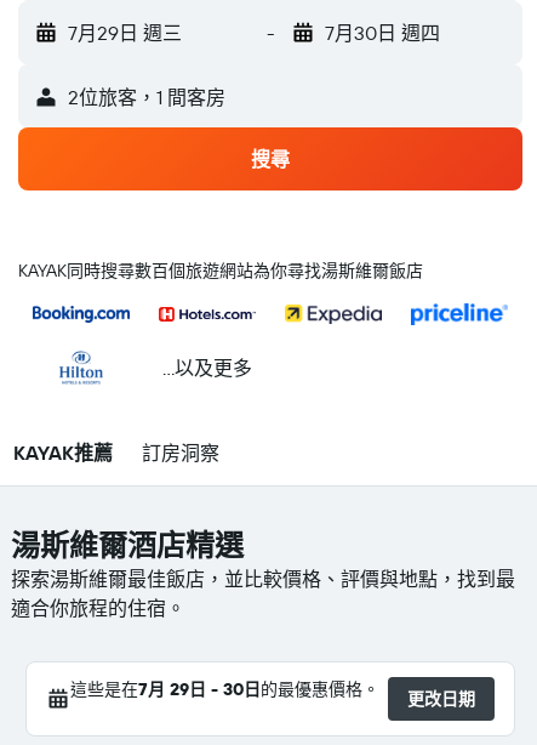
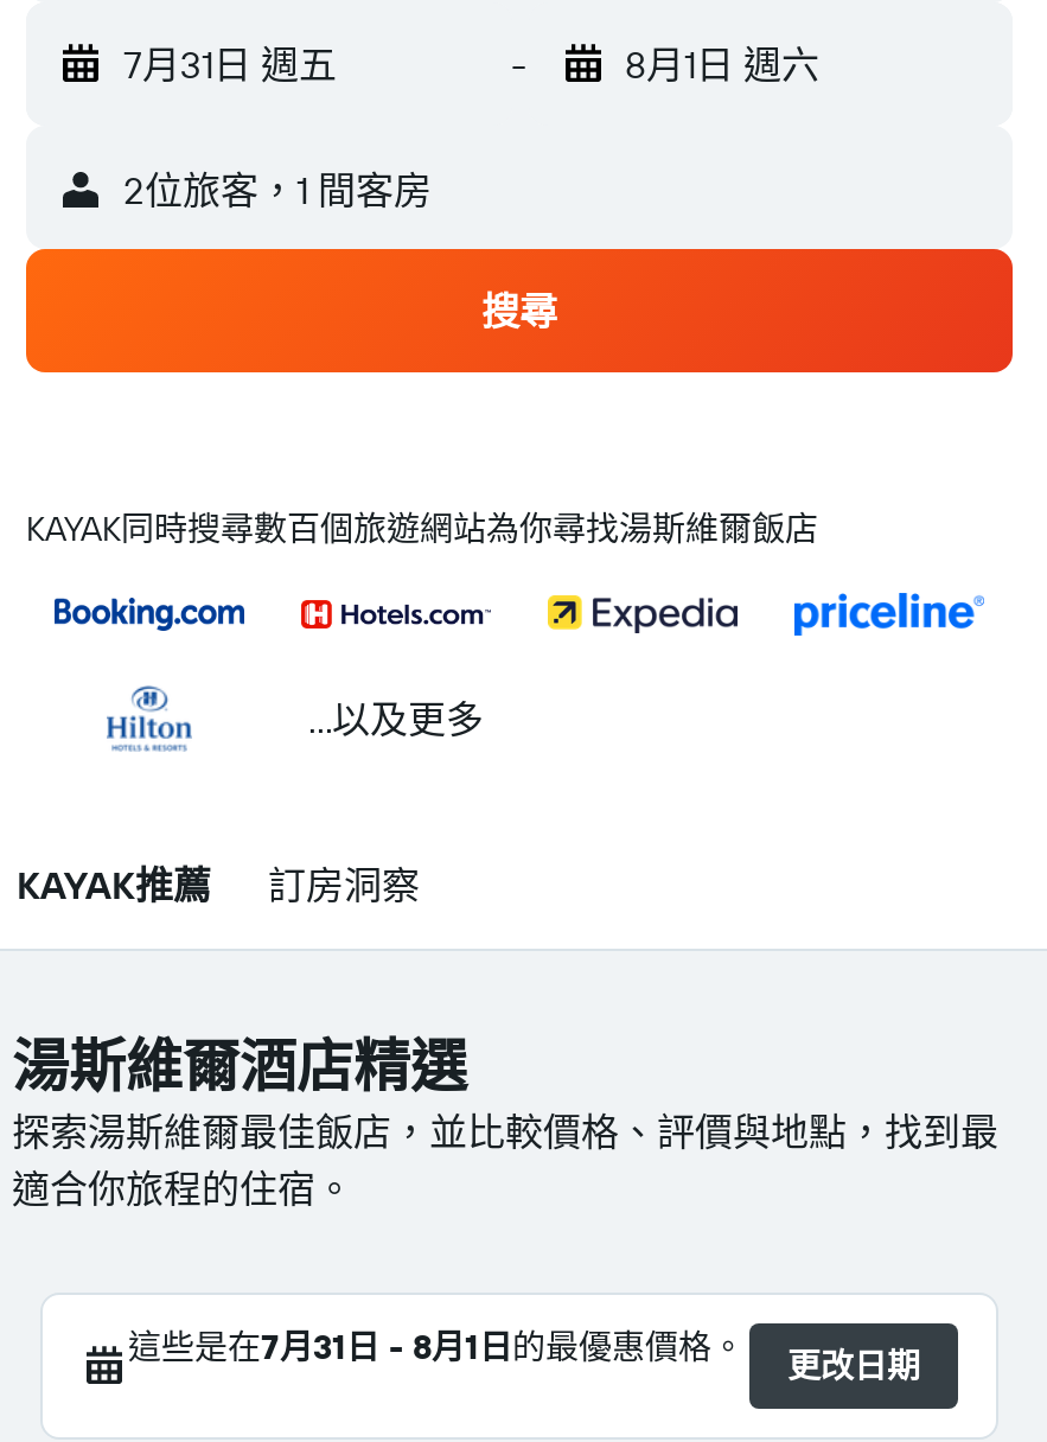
[68,21,182,45] 7月29日 週三 -> [123,40,337,88] 7月31日 週五
[324,21,439,45] 7月30日 週四 -> [625,40,819,88] 8月1日 週六
[70,678,379,700] 這些是在7月 29日 - 30日的最優惠價格。 -> [128,1326,745,1368] 這些是在7月31日 - 8月1日的最優惠價格。

